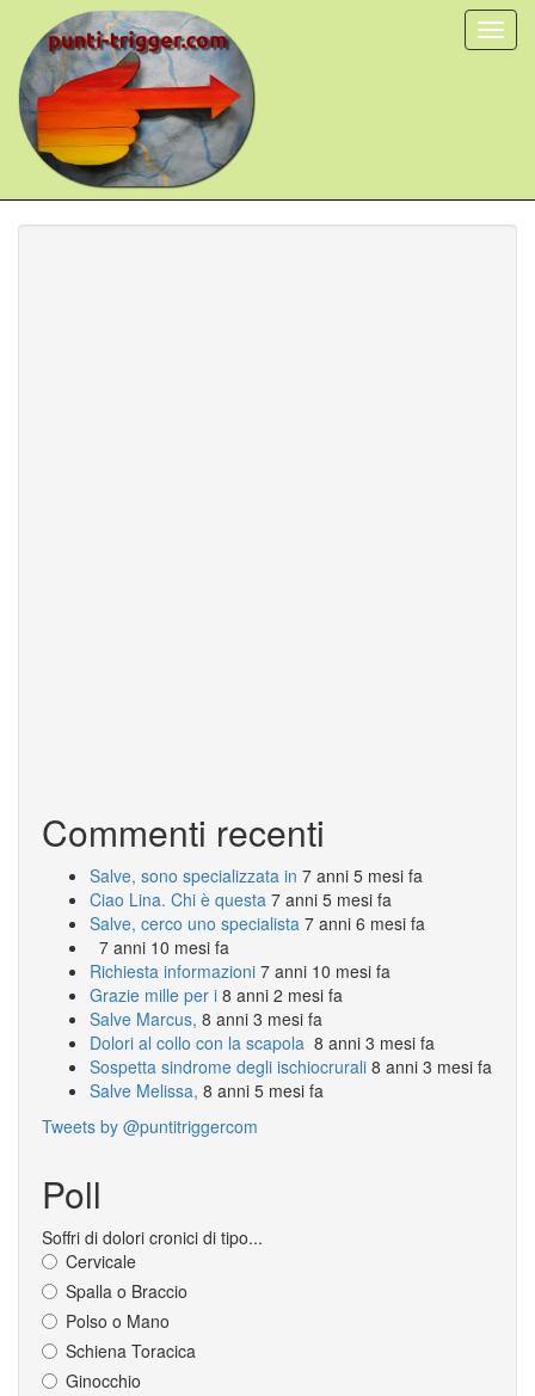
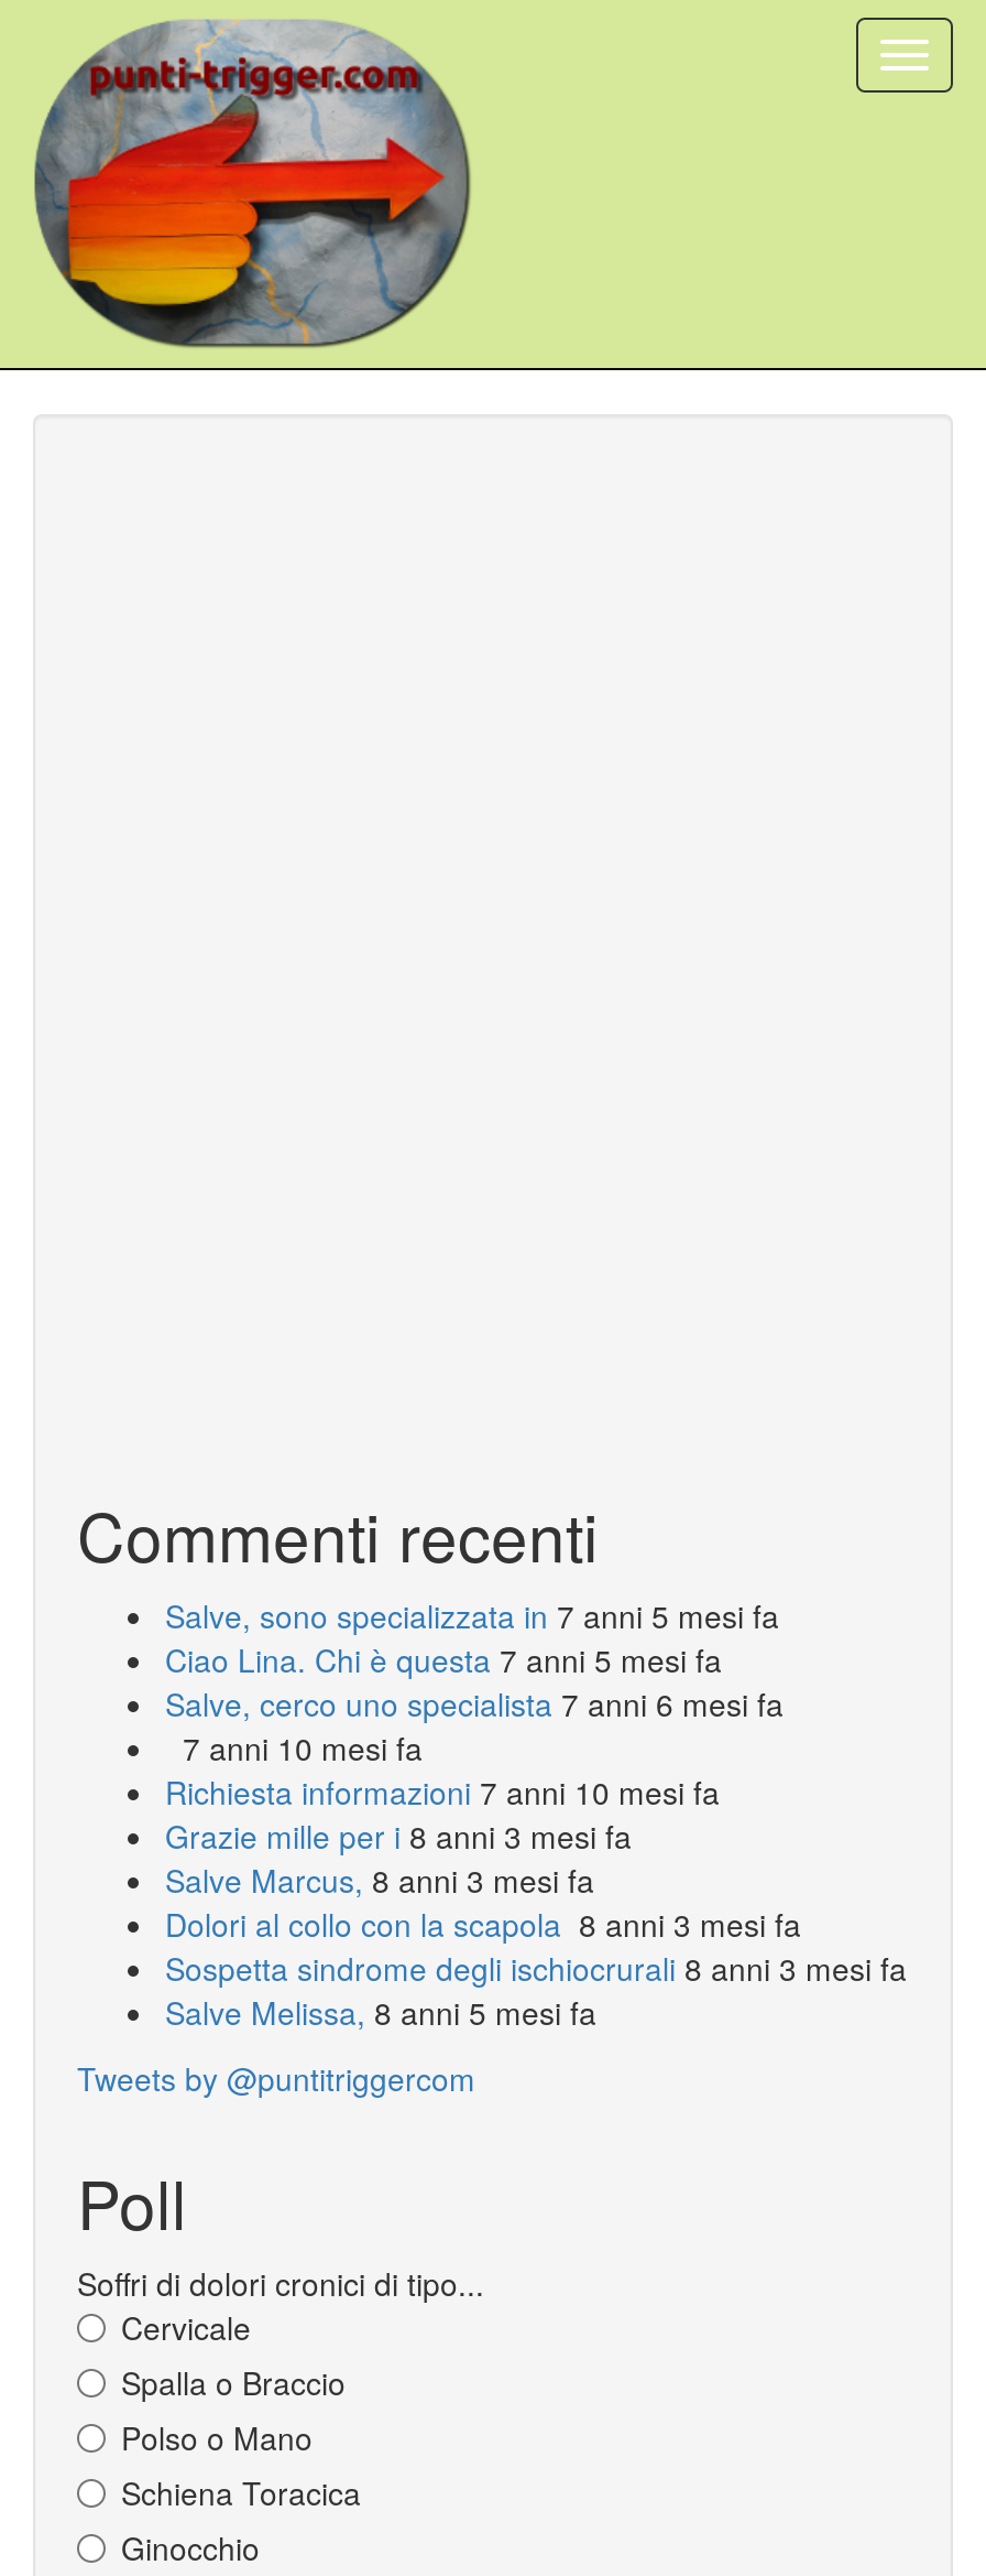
[90,983,343,1007] Grazie mille per i 8 anni 2 mesi fa -> [165,1813,632,1857] Grazie mille per i 8 anni 3 mesi fa

